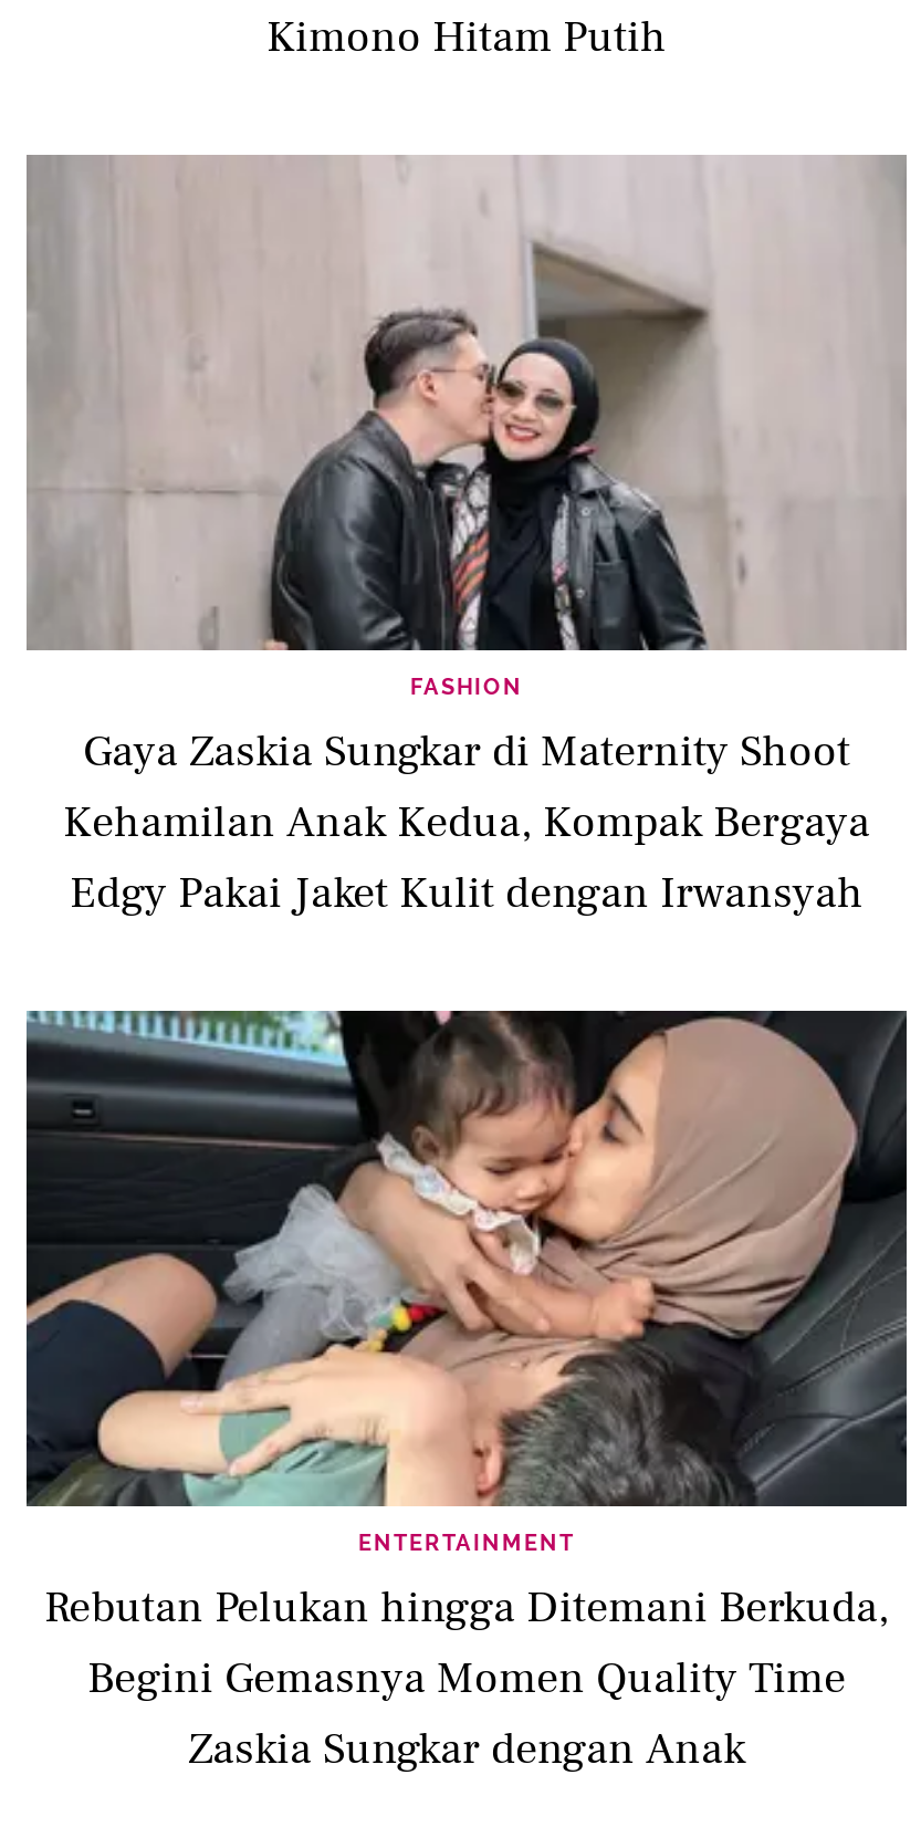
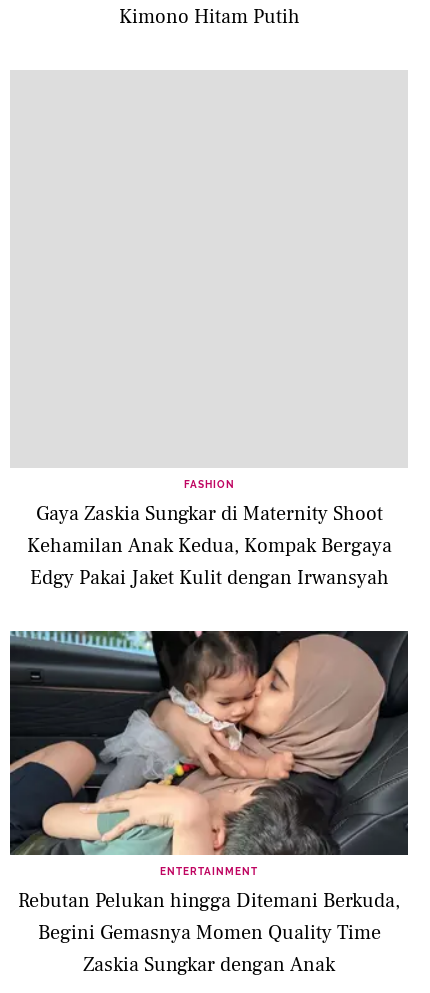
[27,155,907,652] [image] -> none

